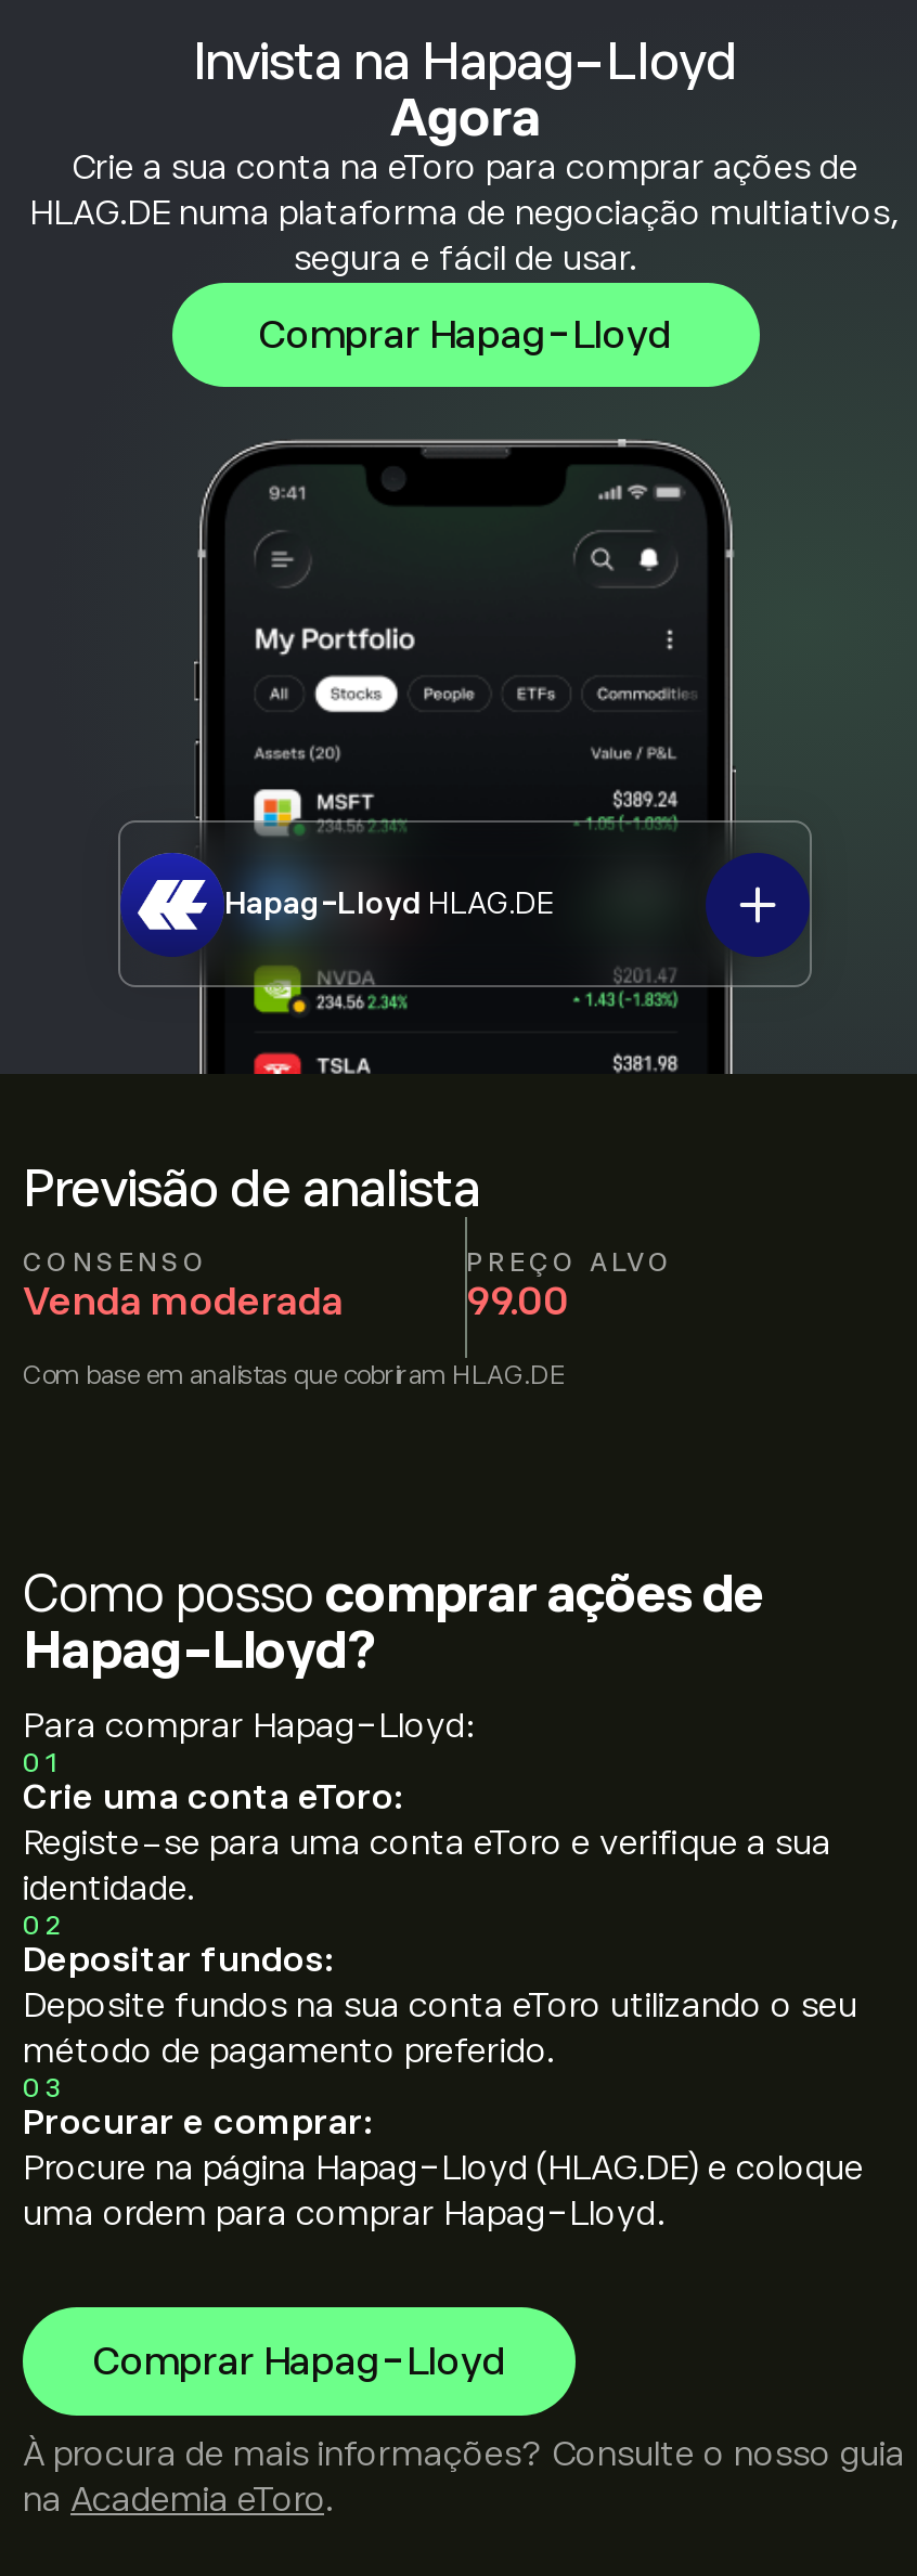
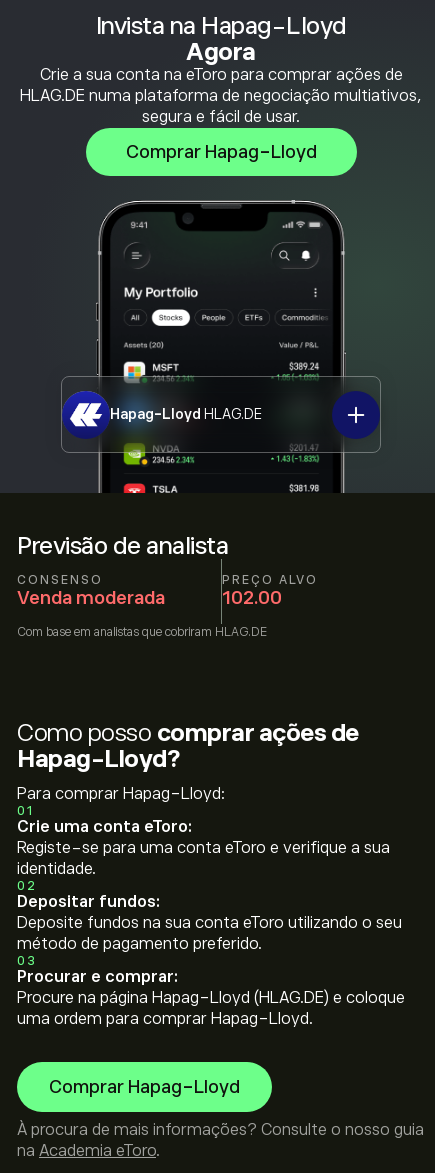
[466,1279,570,1322] 99.00 -> [221,587,281,607] 102.00

